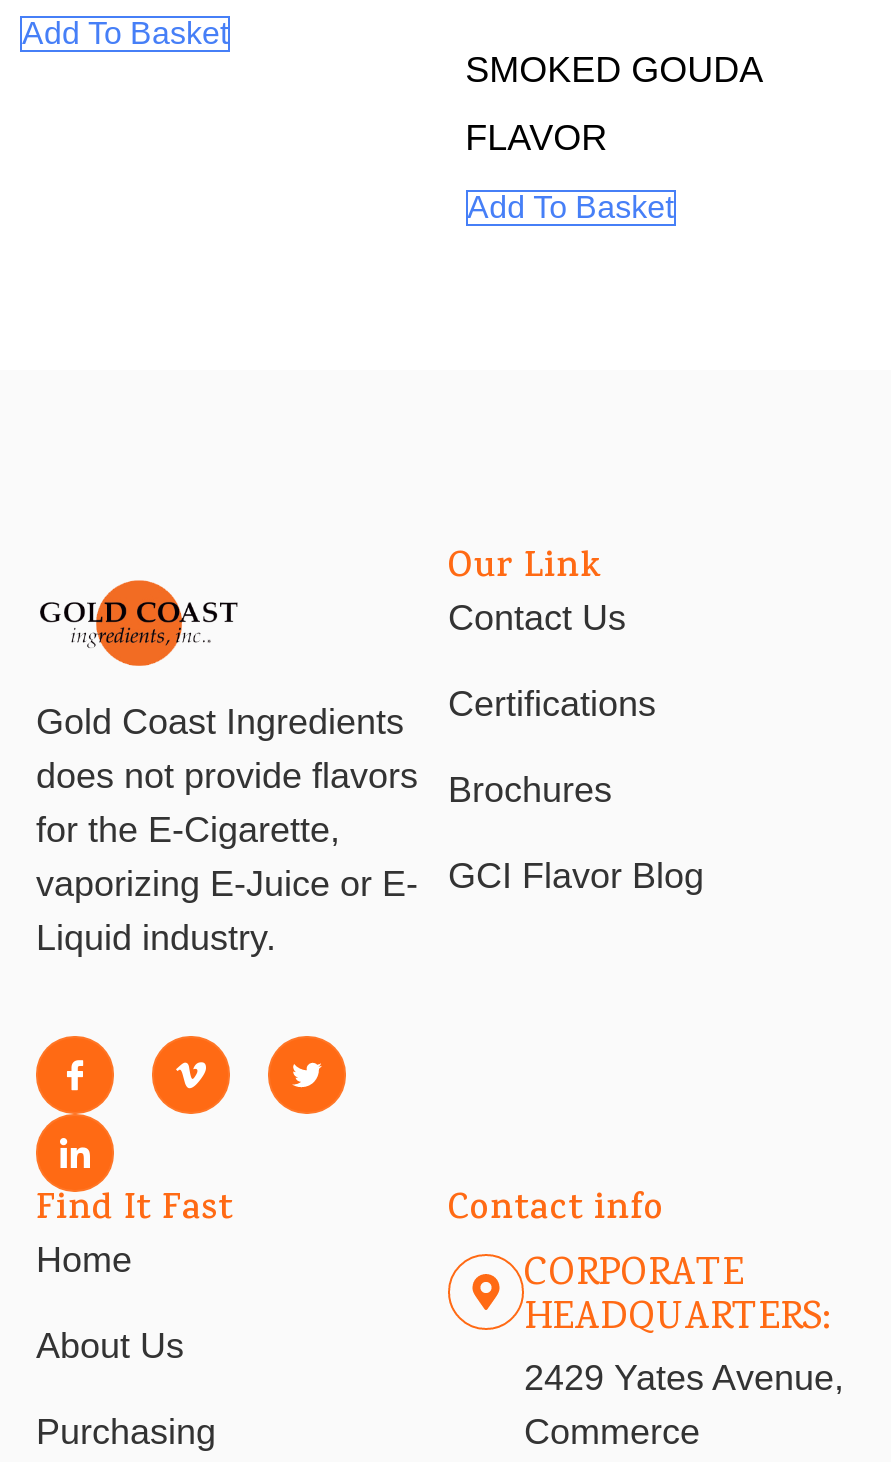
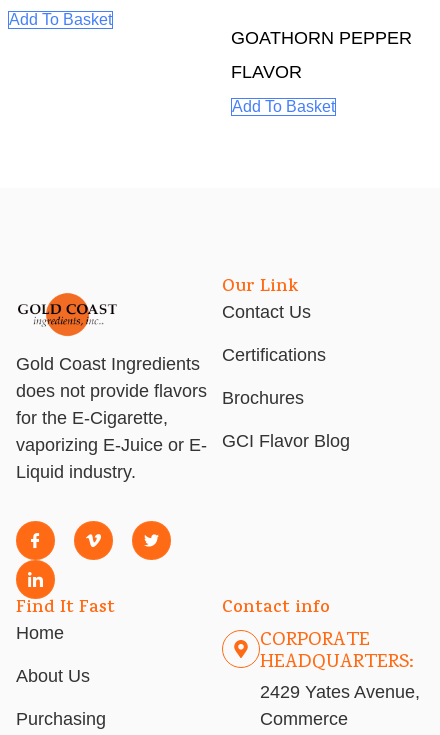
[465,50,761,90] SMOKED GOUDA -> [231,28,412,48] GOATHORN PEPPER

